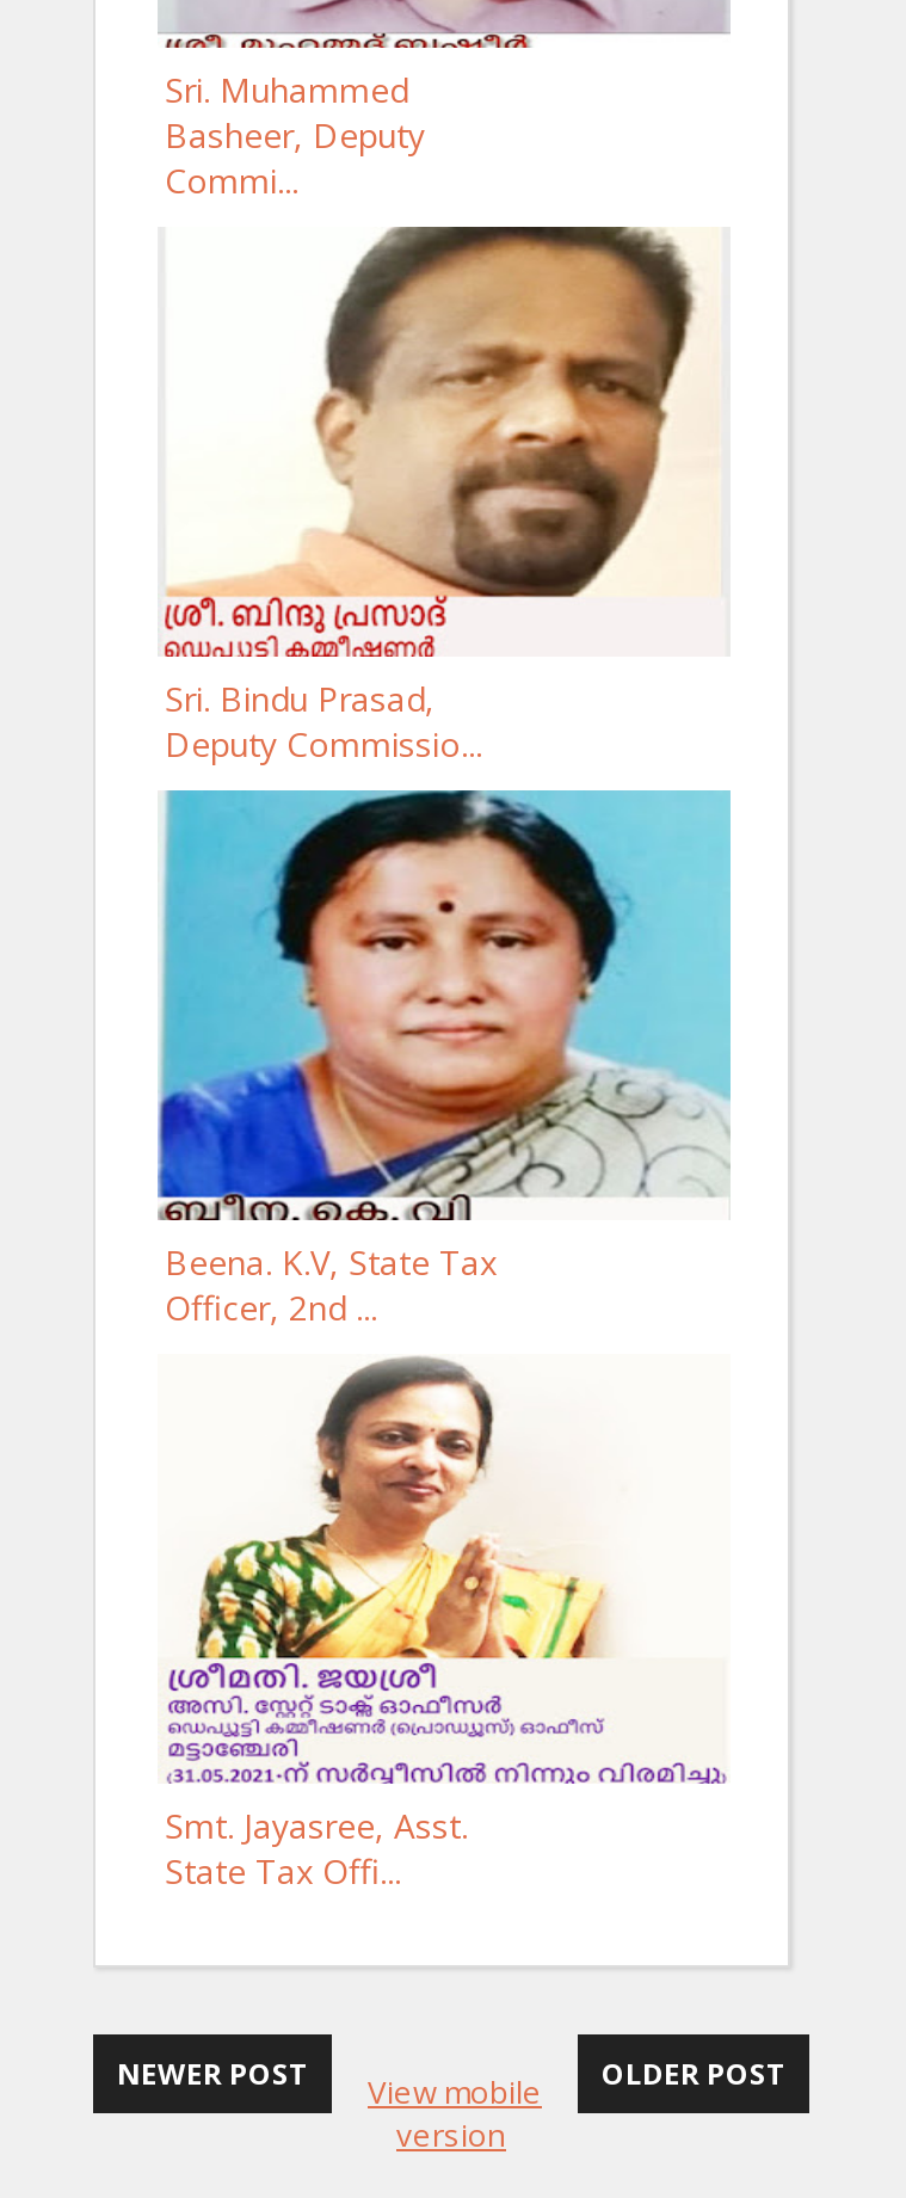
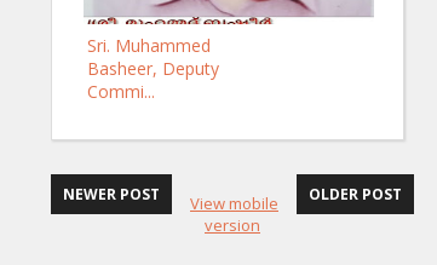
[162,224,726,766] [image] | Sri. Bindu Prasad, | Deputy Commissio... -> none
[158,788,731,1330] [image] | Beena. K.V, State Tax | Officer, 2nd ... -> none
[165,1356,726,1894] [image] | Smt. Jayasree, Asst. | State Tax Offi... -> none

